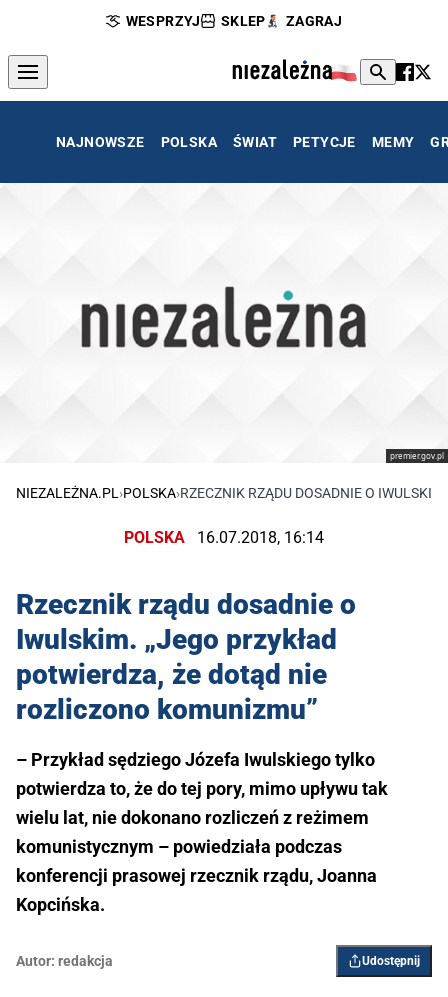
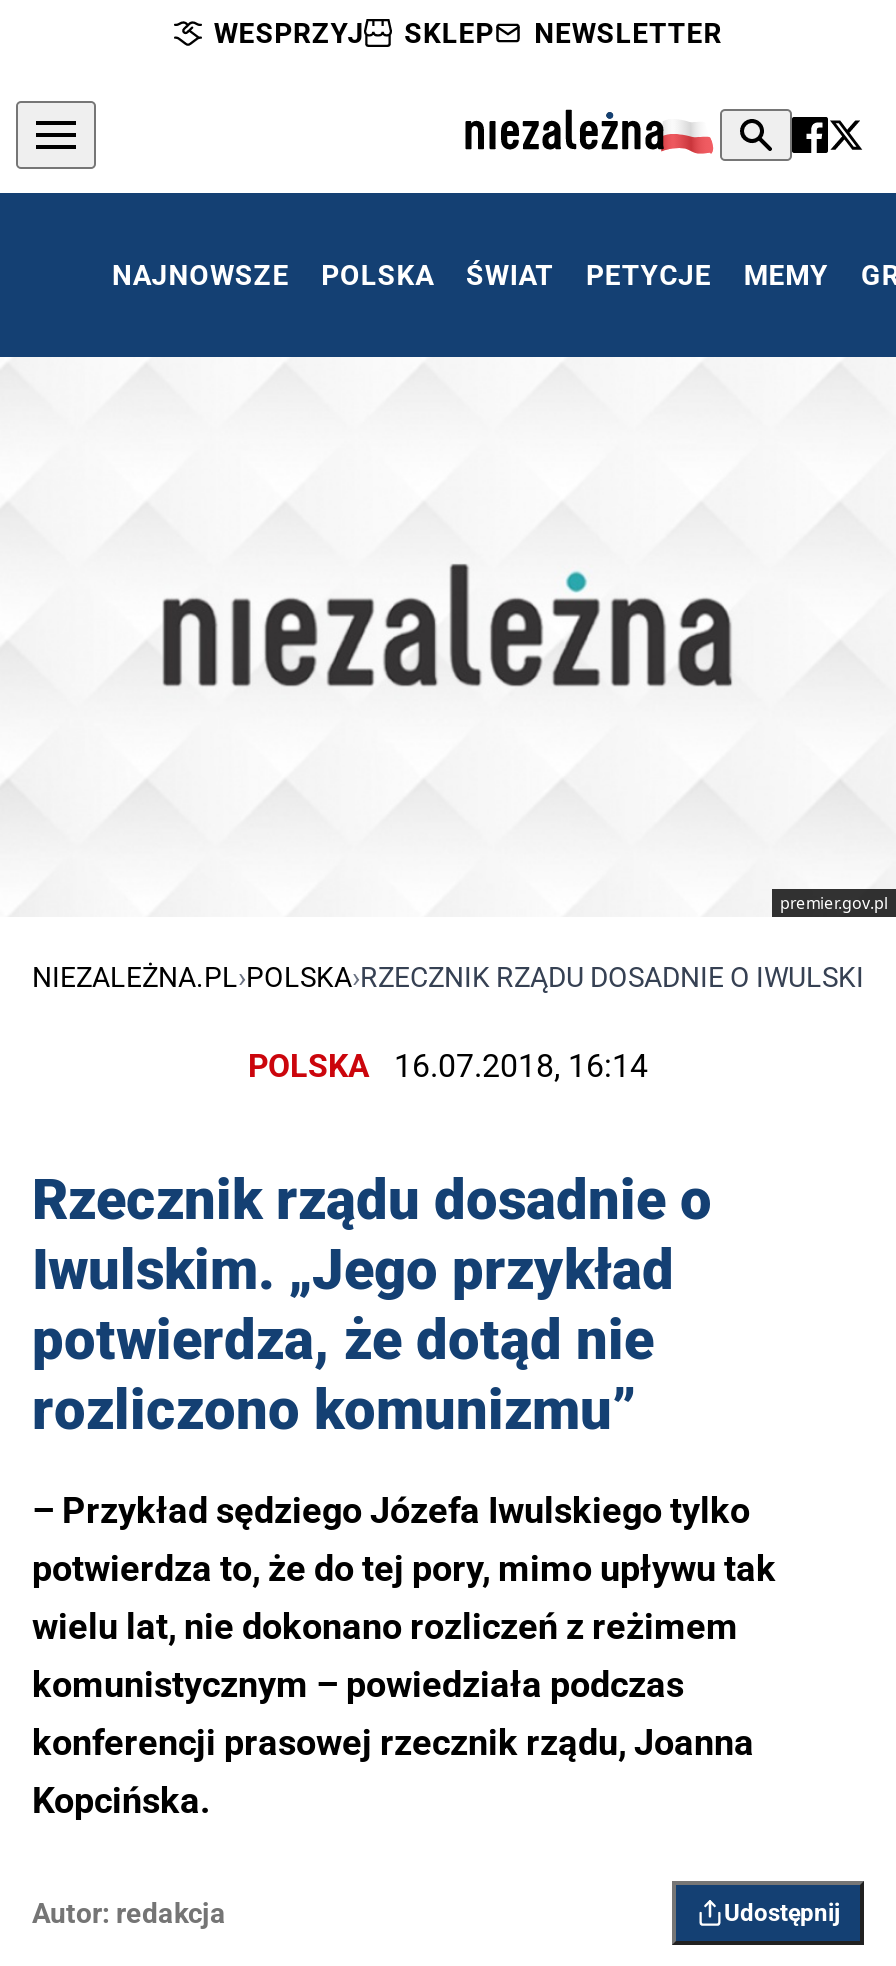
[286,13,342,29] ZAGRAJ -> [534,17,722,49] NEWSLETTER

